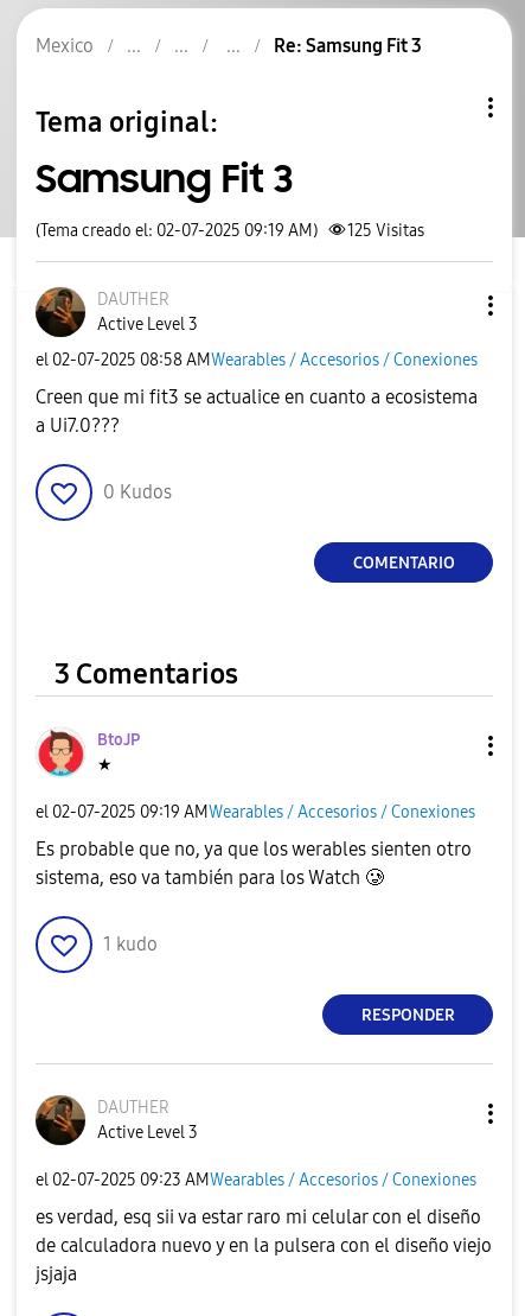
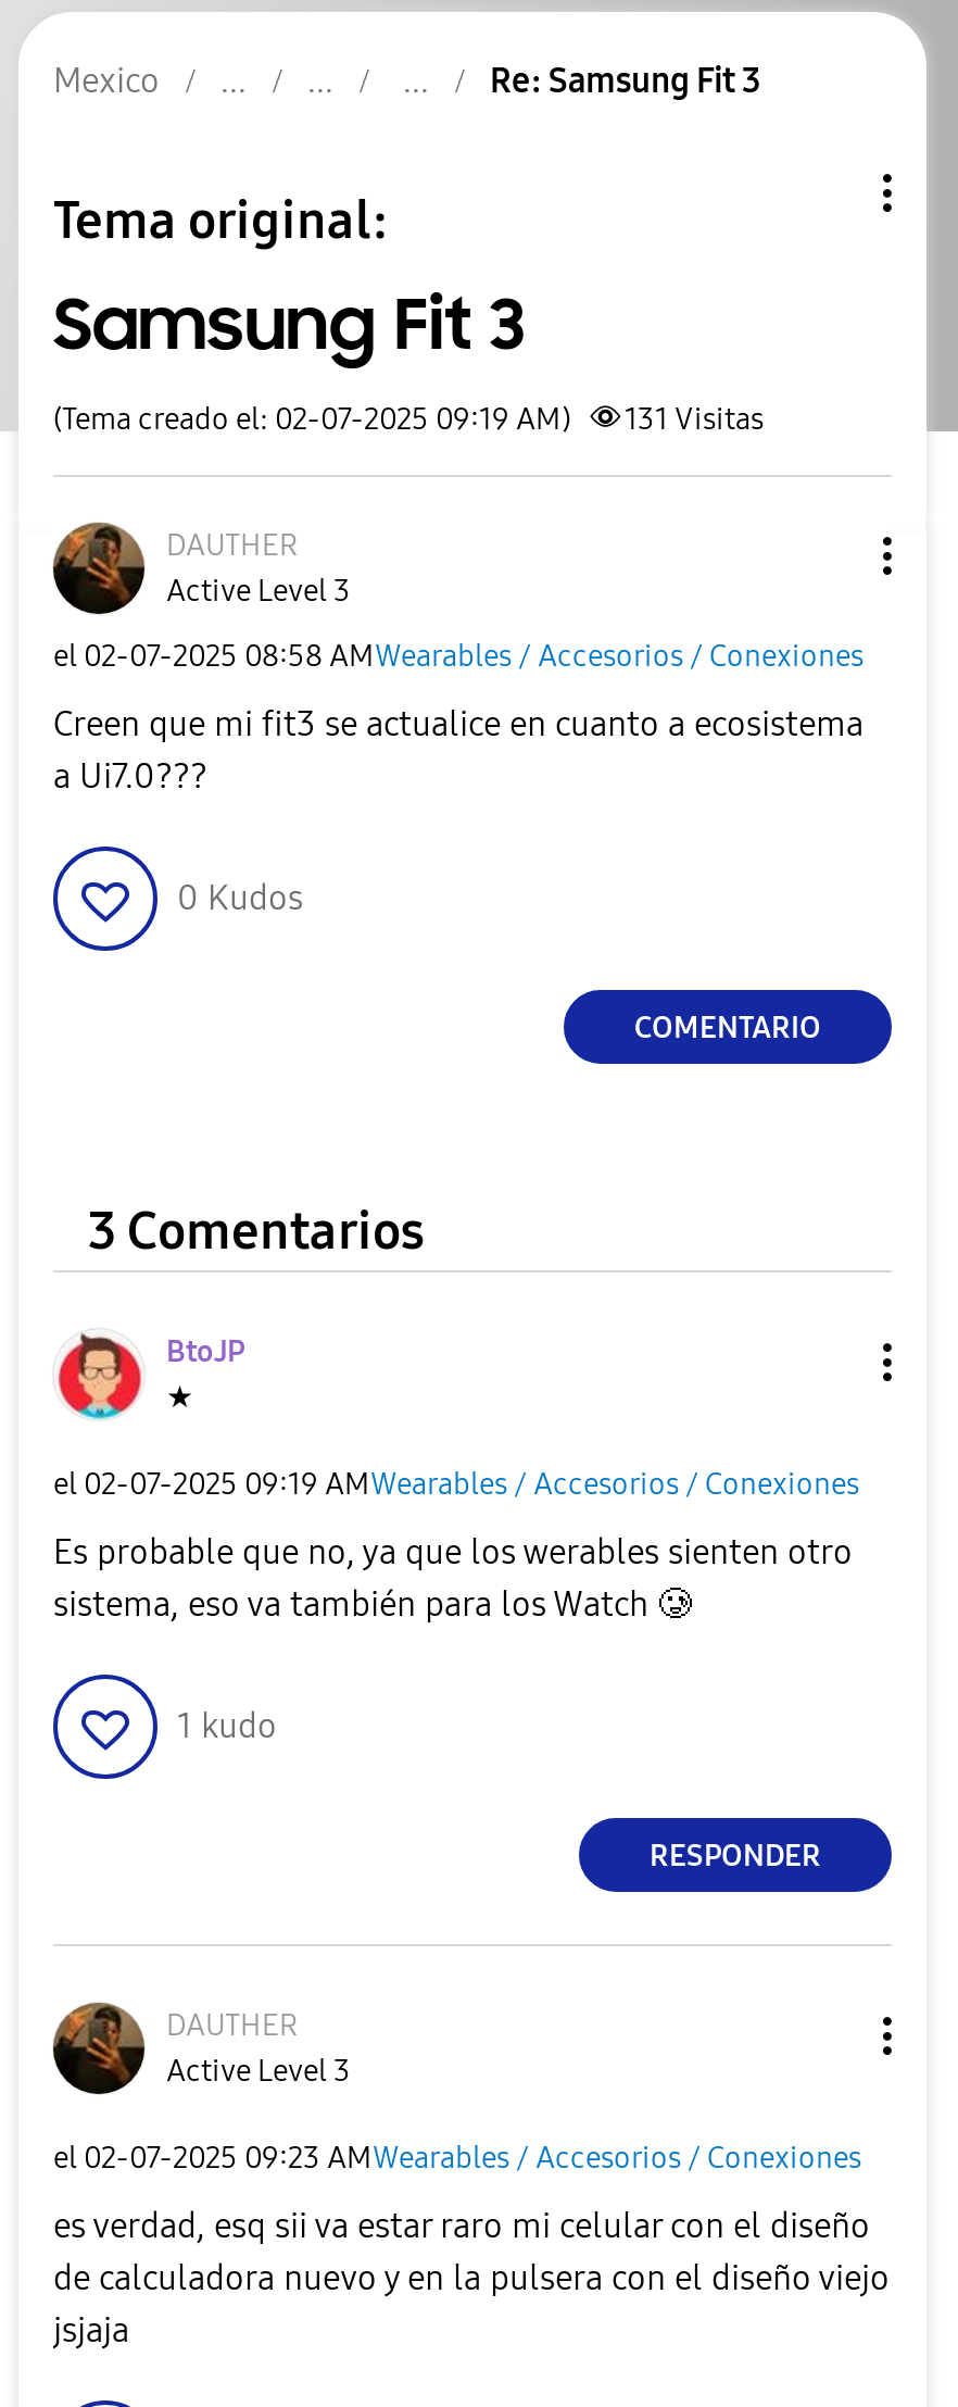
[36,221,424,241] (Tema creado el: 02-07-2025 09:19 AM) 125 Visitas -> [53,401,764,438] (Tema creado el: 02-07-2025 09:19 AM) 131 Visitas

